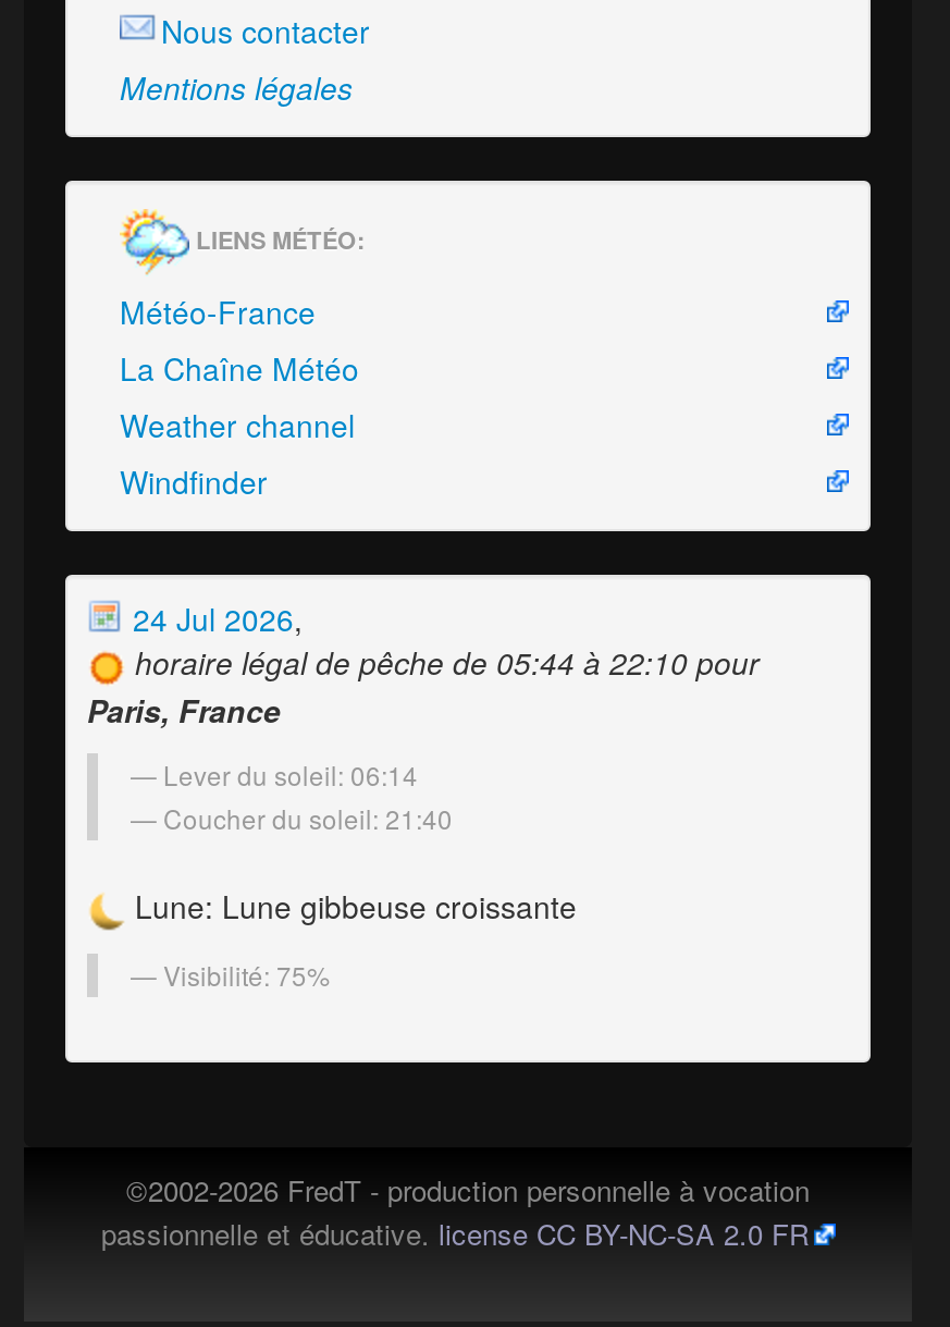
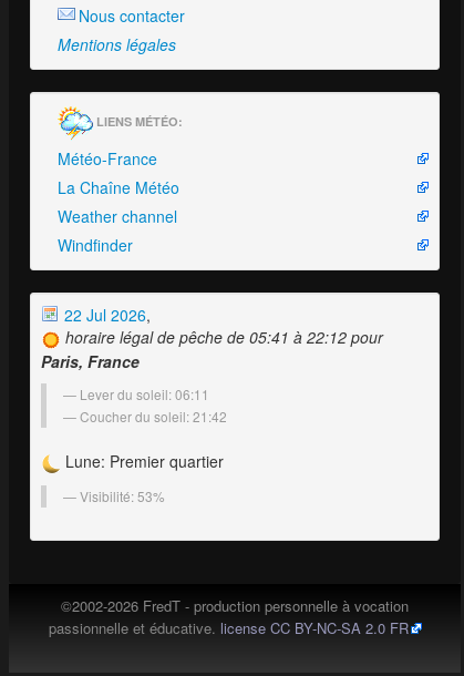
[124,598,303,641] 24 Jul 2026, -> [60,304,151,326] 22 Jul 2026,
[135,641,760,685] horaire légal de pêche de 05:44 à 22:10 pour -> [65,326,383,349] horaire légal de pêche de 05:41 à 22:12 pour
[163,756,453,837] Lever du soleil: 06:14 | Coucher du soleil: 21:40 -> [80,385,227,426] Lever du soleil: 06:11 | Coucher du soleil: 21:42
[126,885,577,928] Lune: Lune gibbeuse croissante -> [61,450,224,472] Lune: Premier quartier
[163,956,331,993] Visibilité: 75% -> [80,487,165,505] Visibilité: 53%

